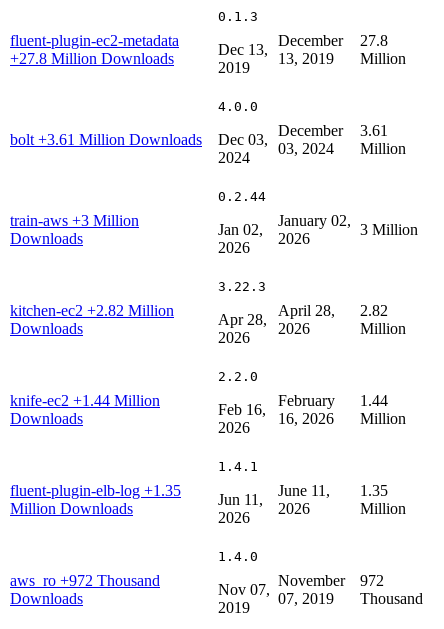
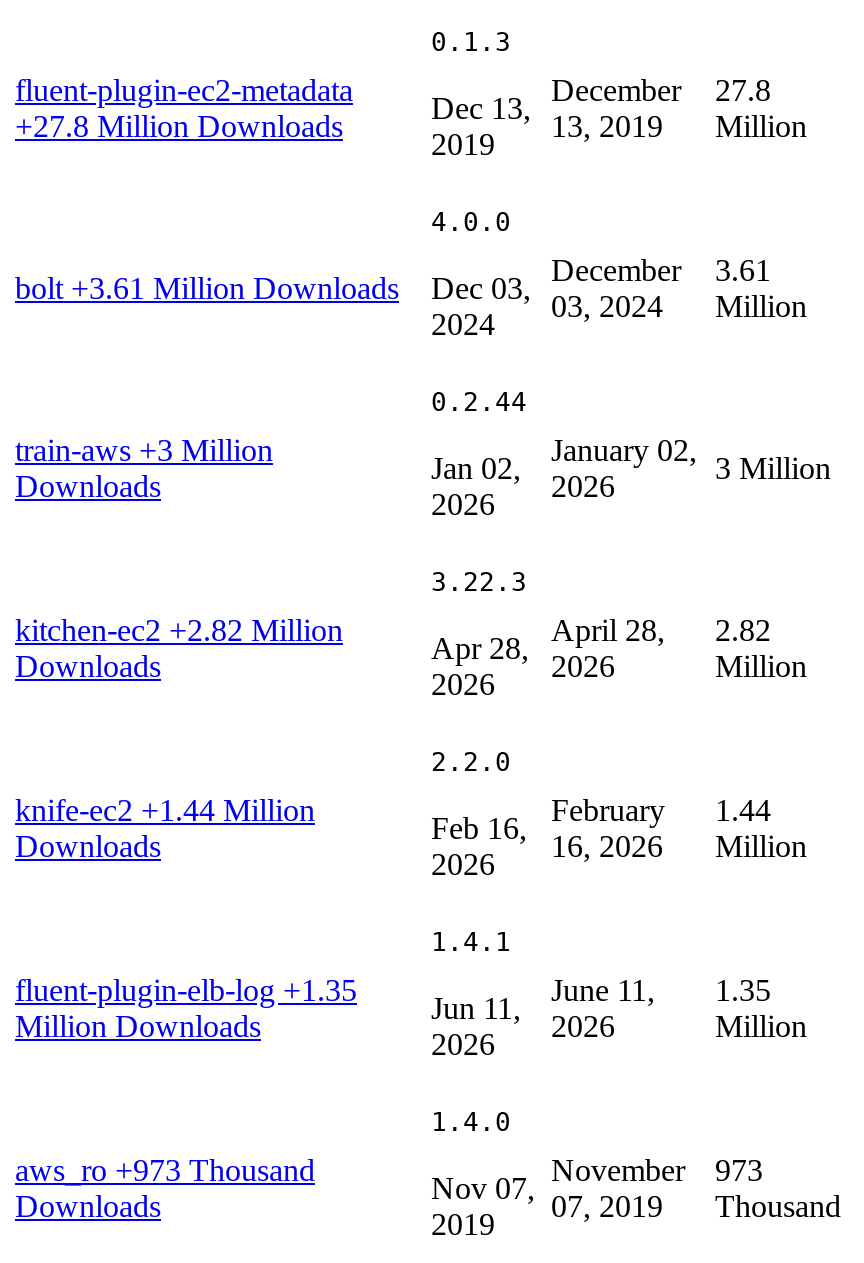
[10,572,160,589] aws_ro +972 Thousand -> [15,1153,315,1187] aws_ro +973 Thousand
[278,572,384,589] November 972 -> [551,1153,763,1187] November 973

